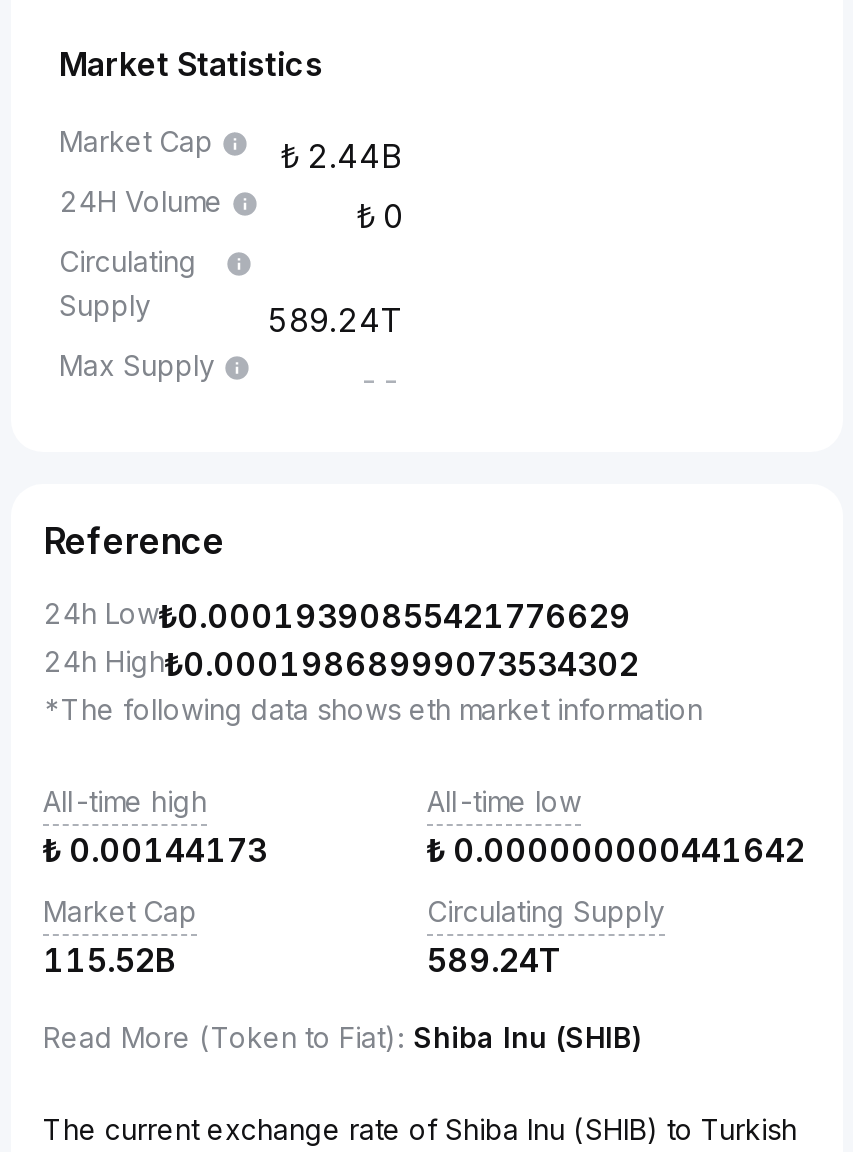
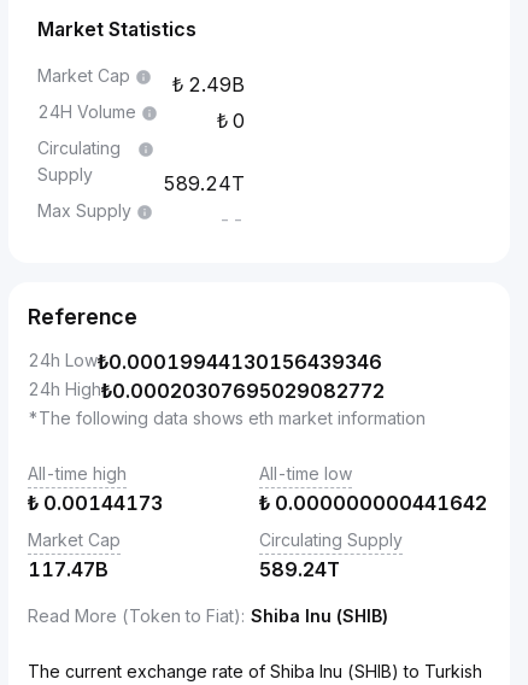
[307,136,403,176] 2.44B -> [188,72,245,96] 2.49B
[43,596,631,636] 24h Low₺0.00019390855421776629 -> [28,350,382,374] 24h Low₺0.00019944130156439346
[43,644,639,684] 24h High₺0.00019868999073534302 -> [28,379,385,403] 24h High₺0.00020307695029082772
[43,940,177,980] 115.52B -> [28,557,108,581] 117.47B

